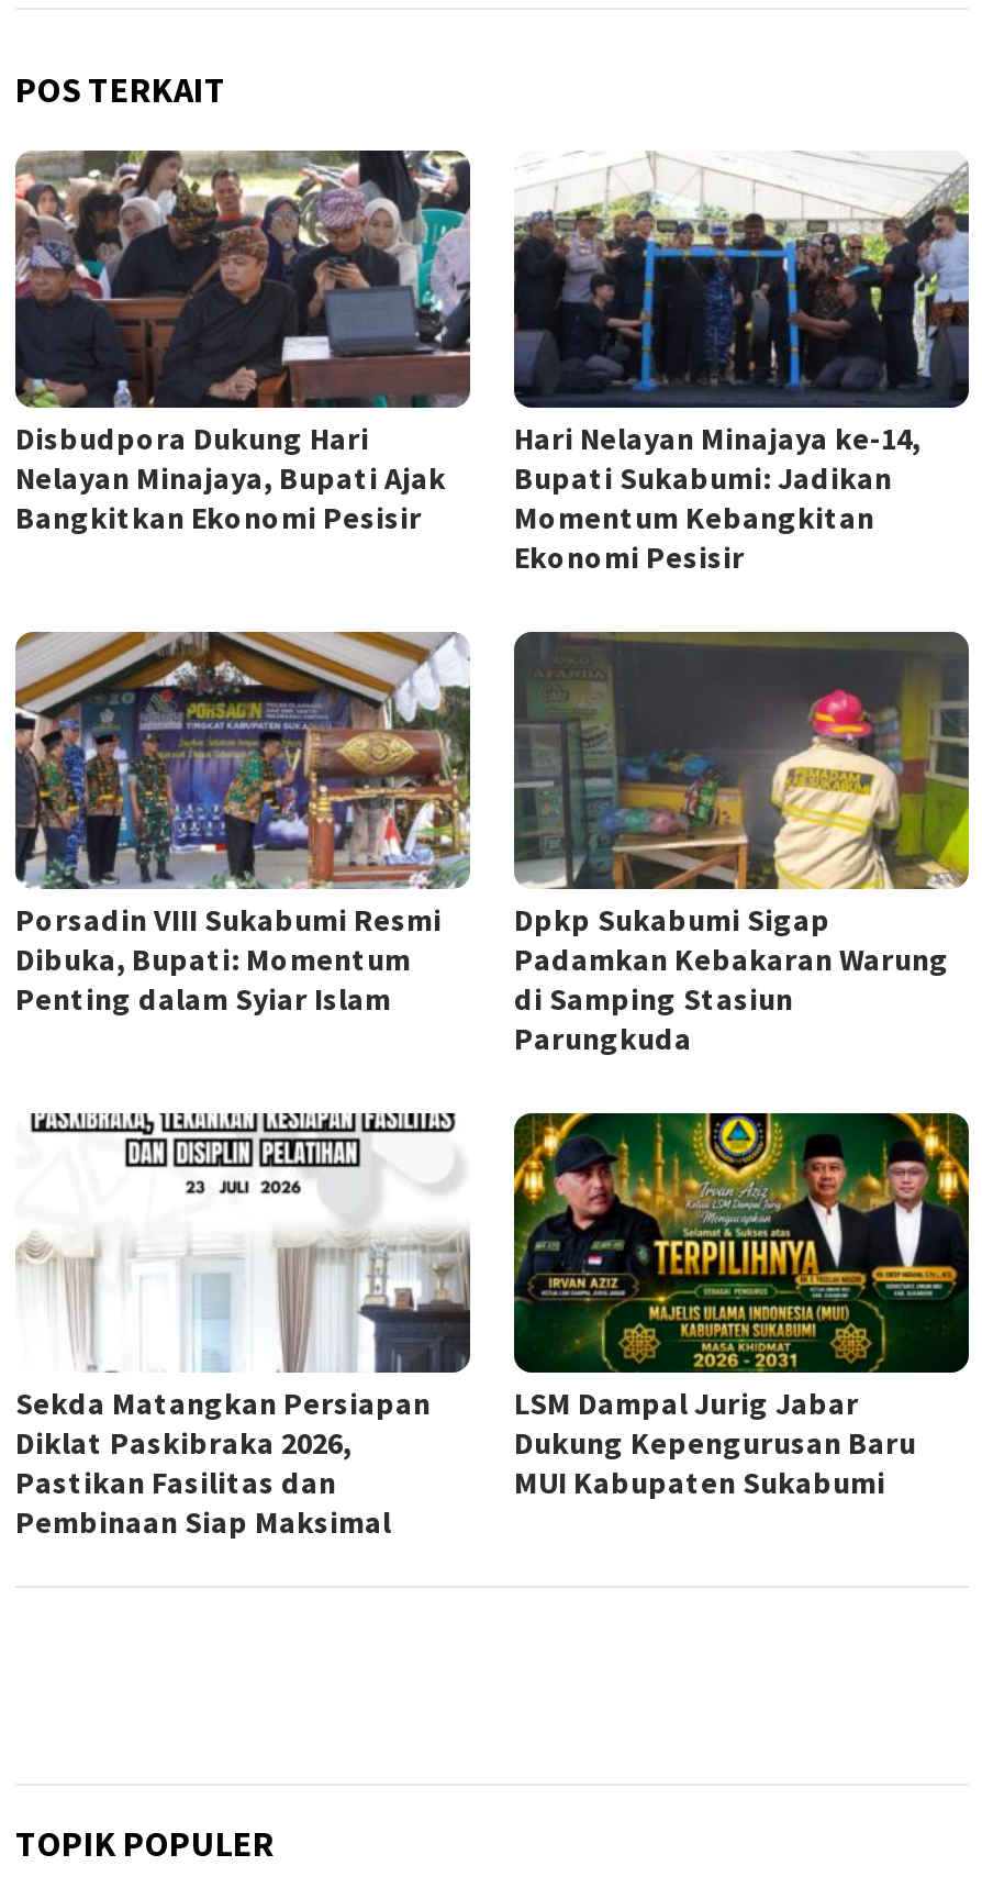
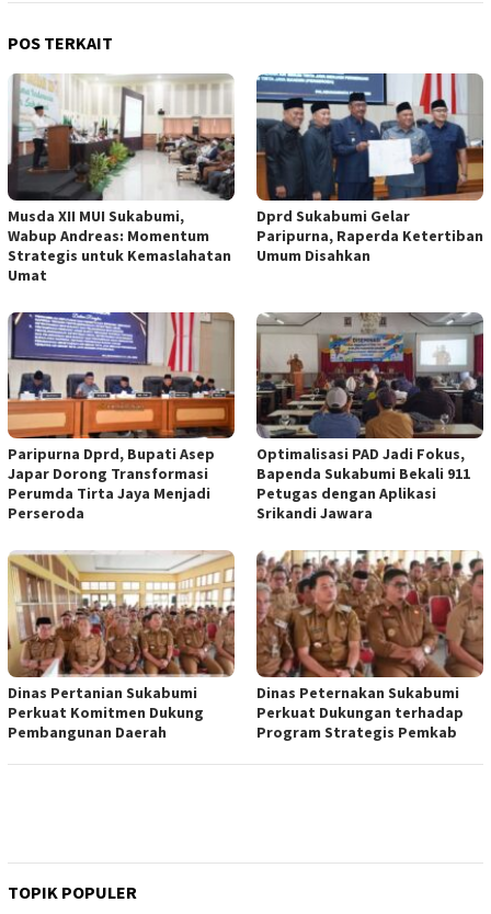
[13,148,472,537] [image] | Disbudpora Dukung Hari | Nelayan Minajaya, Bupati Ajak | Bangkitkan Ekonomi Pesisir -> [8,73,235,285] [image] | Musda XII MUI Sukabumi, | Wabup Andreas: Momentum | Strategis untuk Kemaslahatan | Umat
[514,153,969,577] [image] | Hari Nelayan Minajaya ke-14, | Bupati Sukabumi: Jadikan | Momentum Kebangkitan | Ekonomi Pesisir -> [256,72,484,265] [image] | Dprd Sukabumi Gelar | Paripurna, Raperda Ketertiban | Umum Disahkan
[13,630,470,1019] [image] | Porsadin VIII Sukabumi Resmi | Dibuka, Bupati: Momentum | Penting dalam Syiar Islam -> [7,311,236,523] [image] | Paripurna Dprd, Bupati Asep | Japar Dorong Transformasi | Perumda Tirta Jaya Menjadi | Perseroda
[514,632,971,1059] [image] | Dpkp Sukabumi Sigap | Padamkan Kebakaran Warung | di Samping Stasiun | Parungkuda -> [256,312,484,523] [image] | Optimalisasi PAD Jadi Fokus, | Bapenda Sukabumi Bekali 911 | Petugas dengan Aplikasi | Srikandi Jawara
[15,1111,472,1541] [image] | Sekda Matangkan Persiapan | Diklat Paskibraka 2026, | Pastikan Fasilitas dan | Pembinaan Siap Maksimal -> [7,550,236,742] [image] | Dinas Pertanian Sukabumi | Perkuat Komitmen Dukung | Pembangunan Daerah
[512,1111,971,1501] [image] | LSM Dampal Jurig Jabar | Dukung Kepengurusan Baru | MUI Kabupaten Sukabumi -> [255,549,484,742] [image] | Dinas Peternakan Sukabumi | Perkuat Dukungan terhadap | Program Strategis Pemkab

